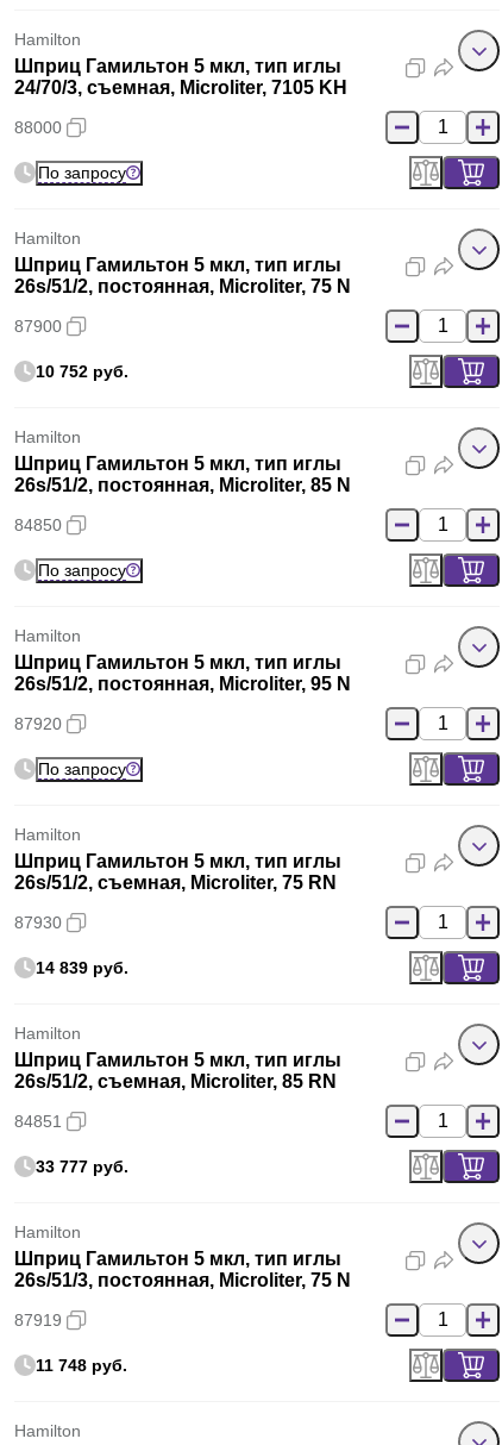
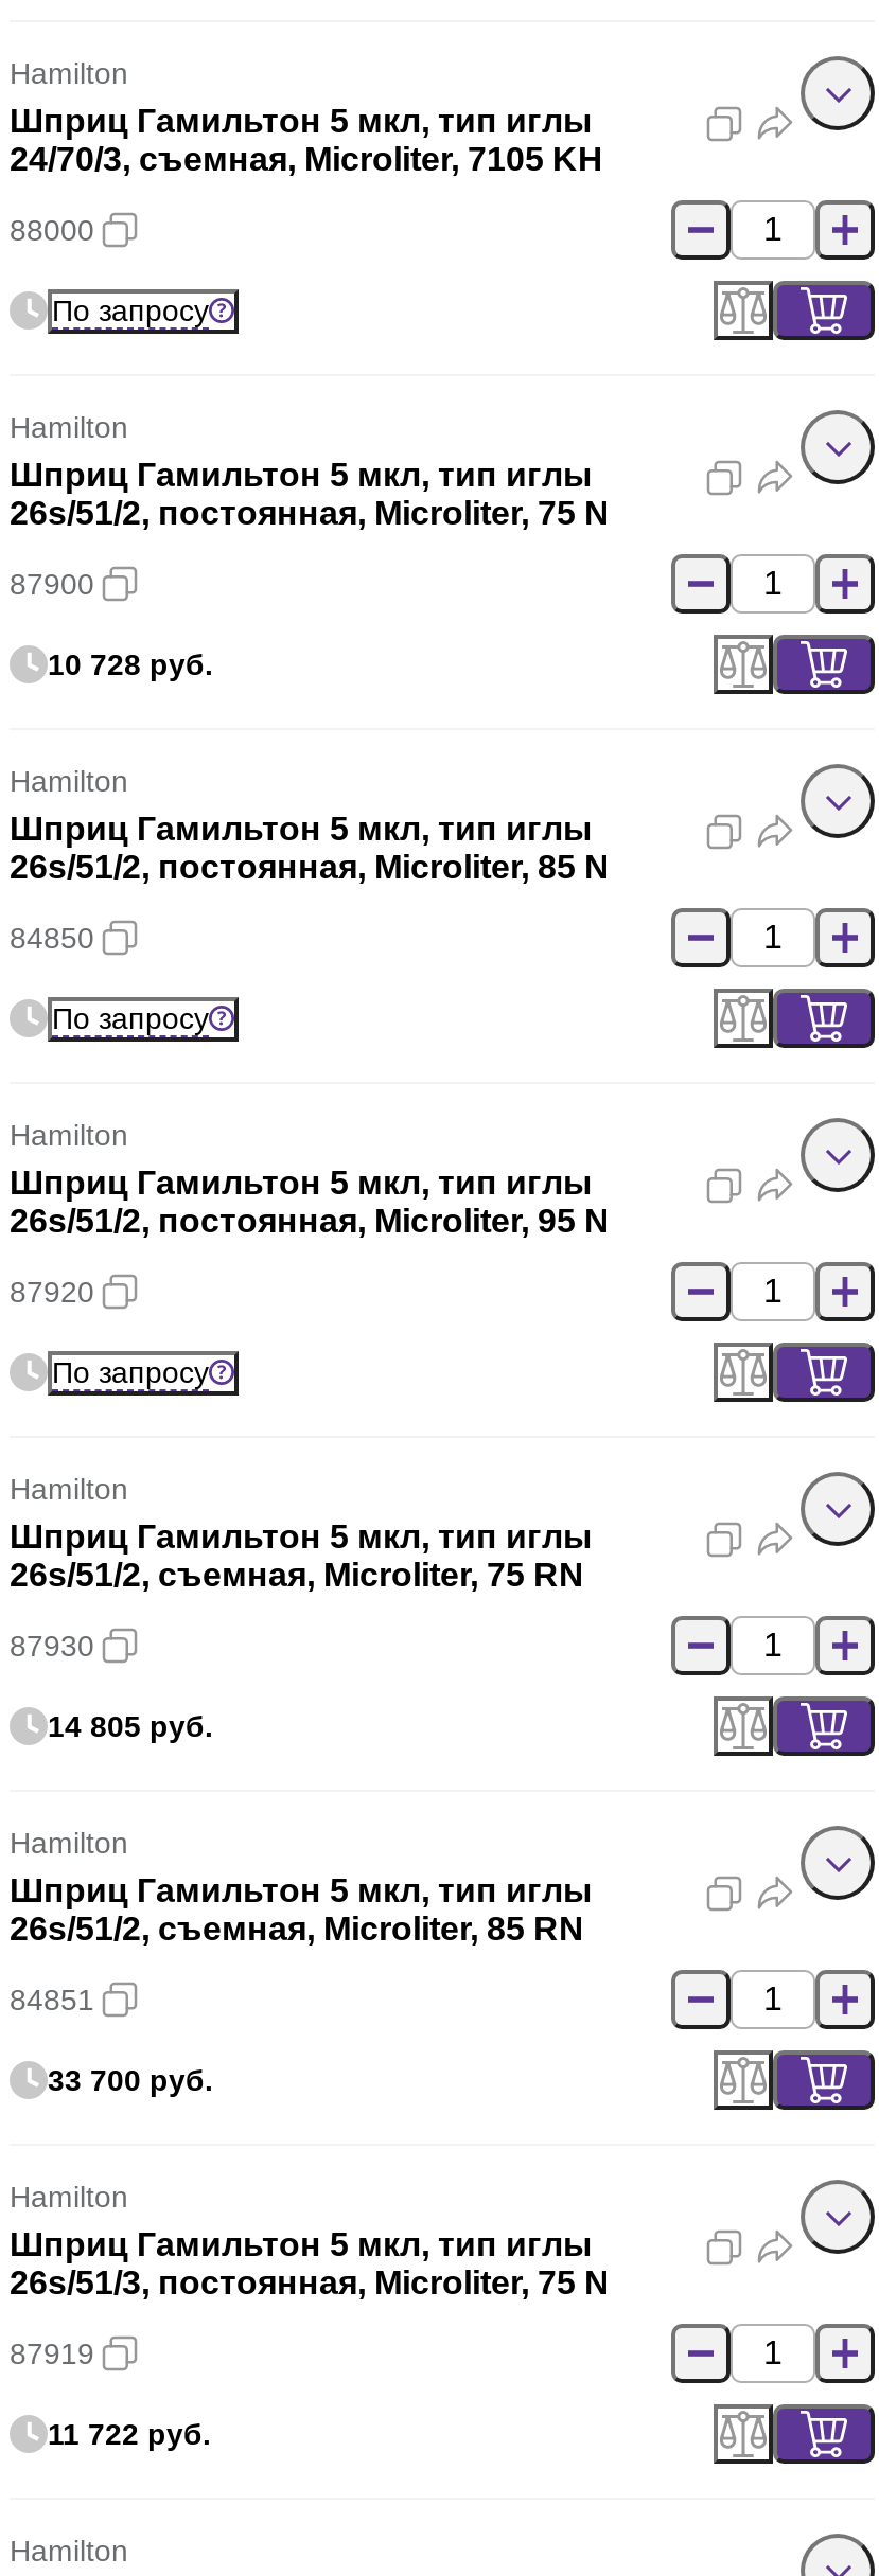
[36,362,128,381] 10 752 руб. -> [48,647,213,681] 10 728 руб.
[36,958,128,977] 14 839 руб. -> [48,1709,213,1743] 14 805 руб.
[36,1157,128,1176] 33 777 руб. -> [48,2063,213,2097] 33 700 руб.
[36,1356,127,1375] 11 748 руб. -> [48,2417,211,2451] 11 722 руб.

